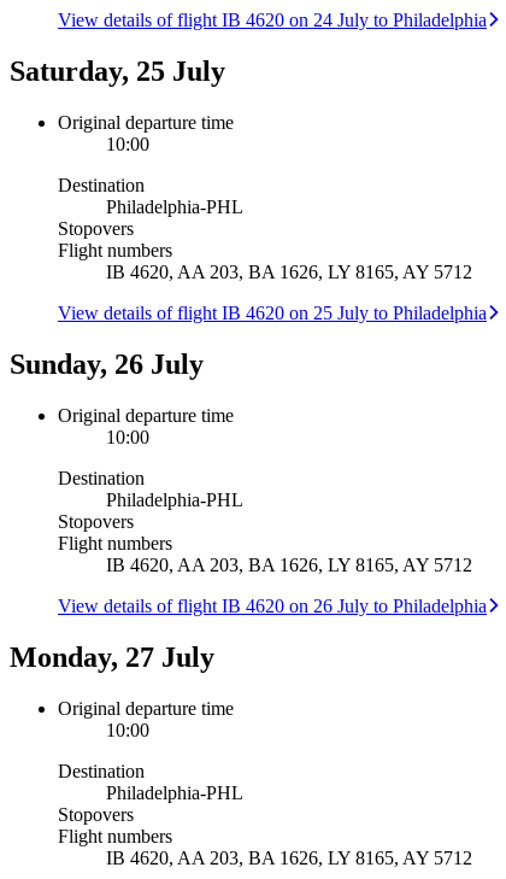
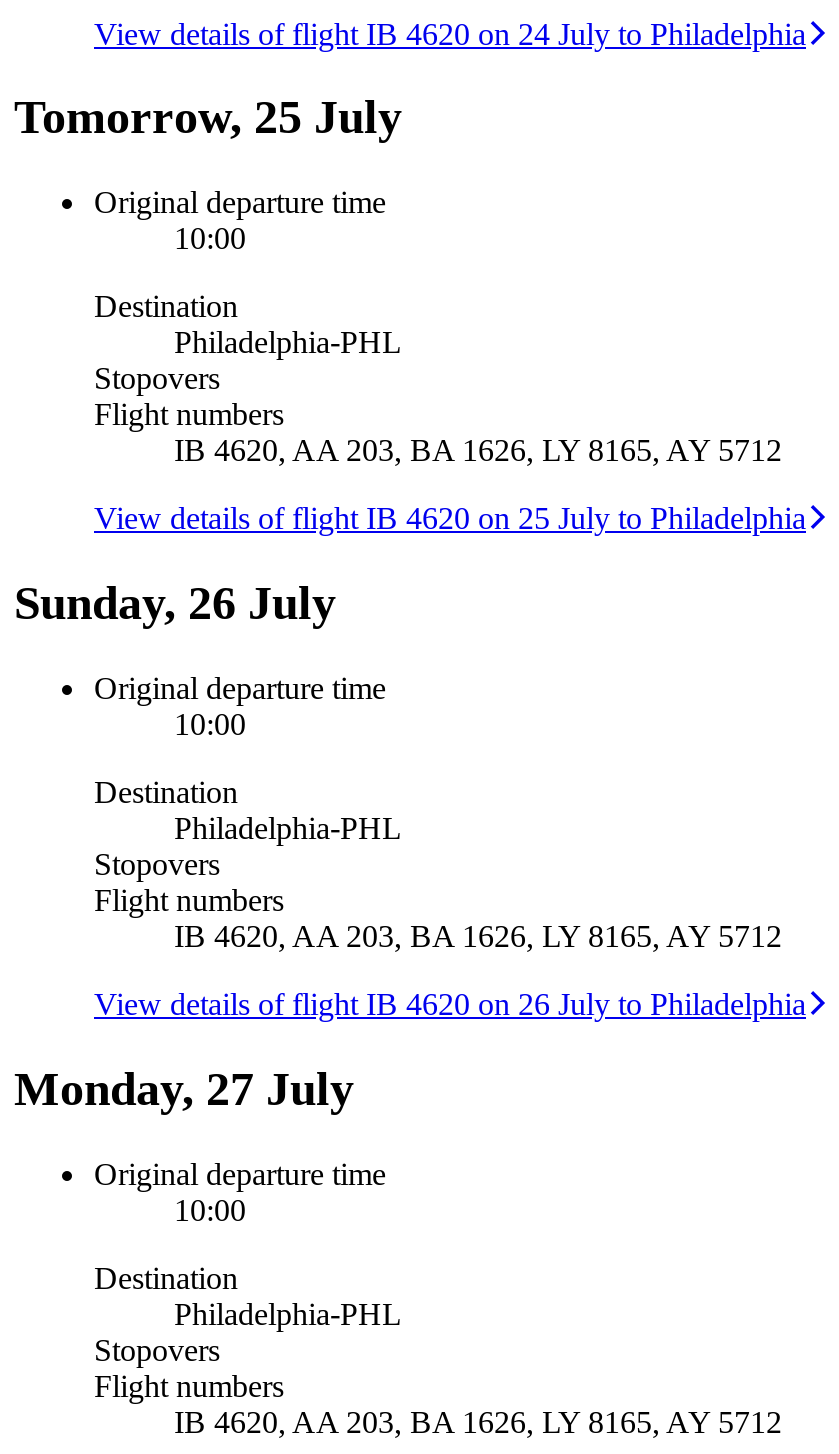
[10,56,225,87] Saturday, 25 July -> [14,92,402,144] Tomorrow, 25 July

